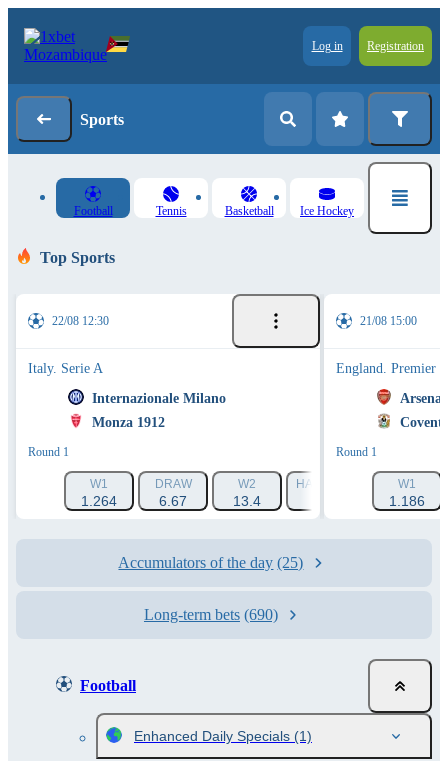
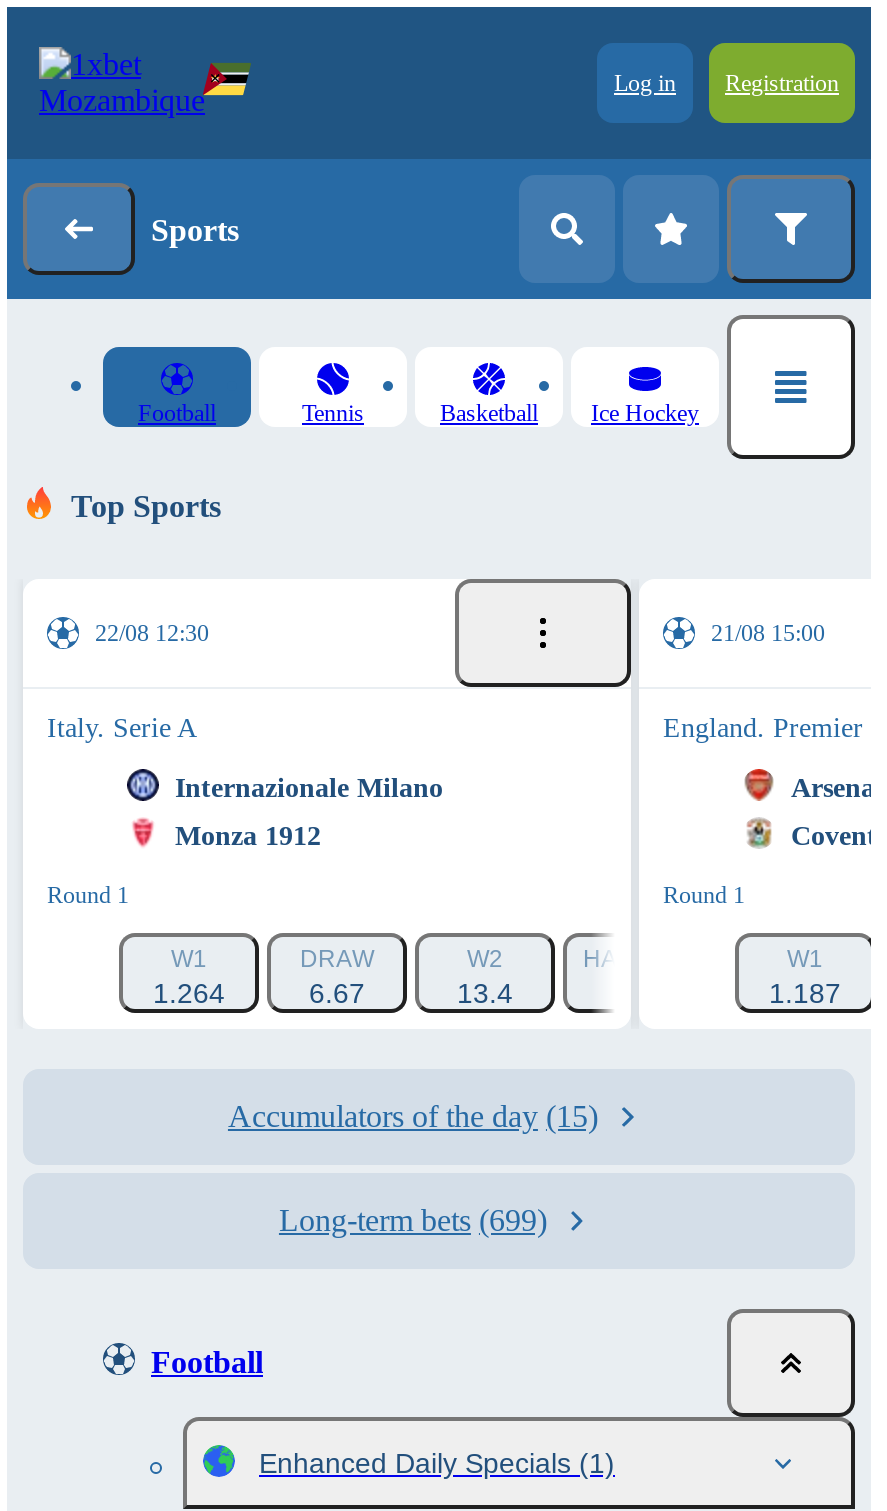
[389,493,425,509] 1.186 -> [769,977,841,1009] 1.187
[118,554,303,571] Accumulators of the day (25) -> [228,1099,598,1133] Accumulators of the day (15)
[144,606,278,623] Long-term bets (690) -> [279,1203,547,1237] Long-term bets (699)

